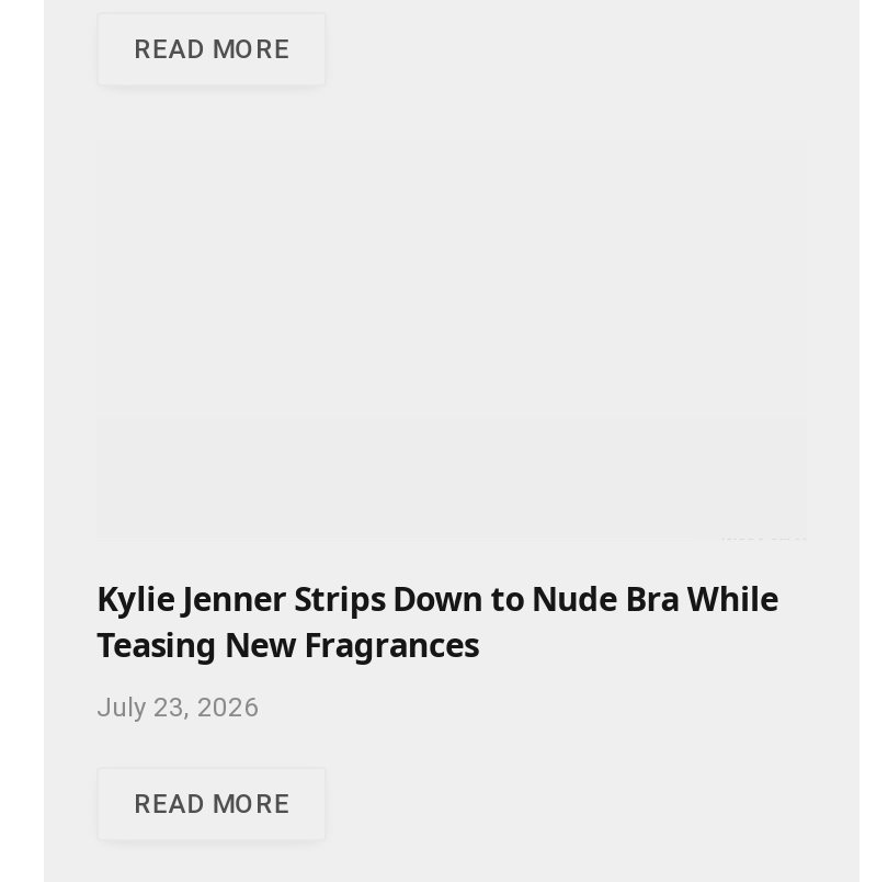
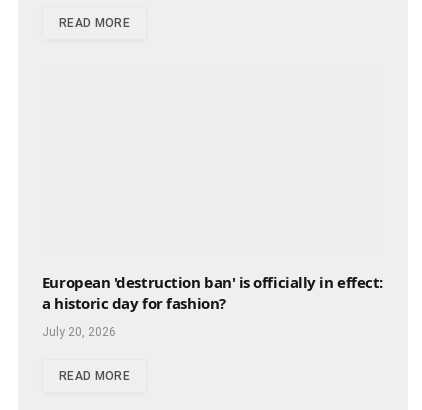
[96,575,779,665] Kylie Jenner Strips Down to Nude Bra While | Teasing New Fragrances -> [42,272,383,313] European 'destruction ban' is officially in effect: | a historic day for fashion?
[96,692,259,722] July 23, 2026 -> [42,325,116,339] July 20, 2026

